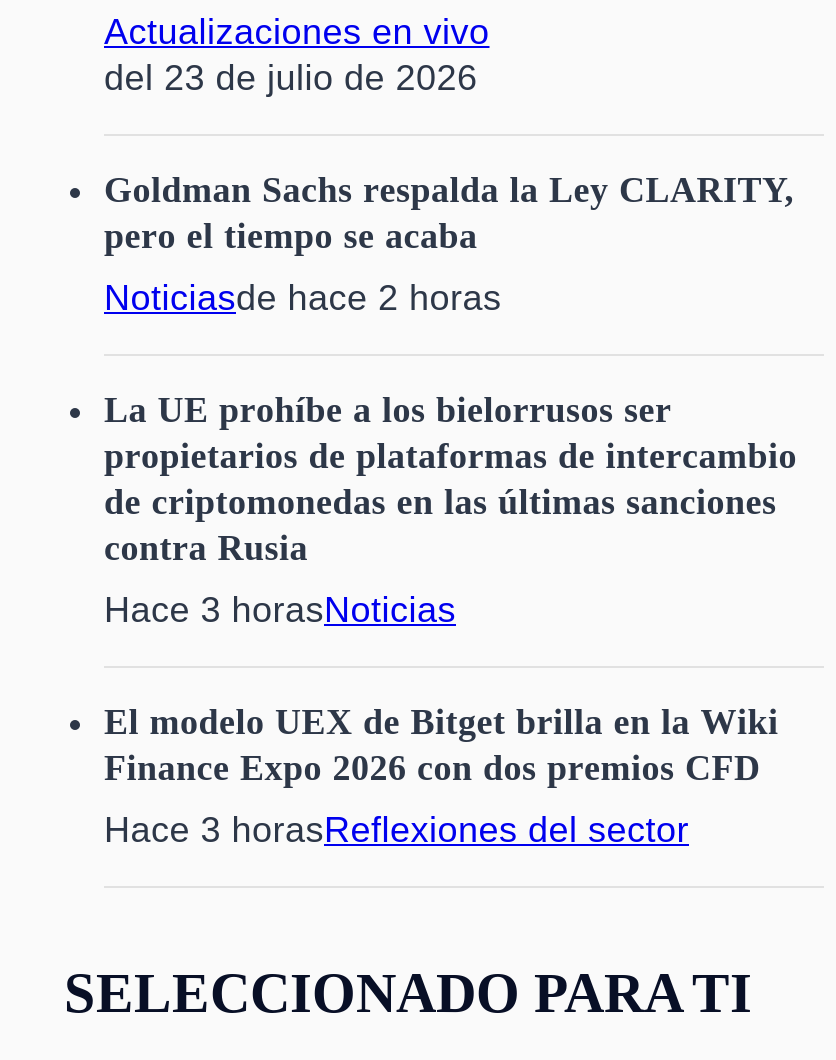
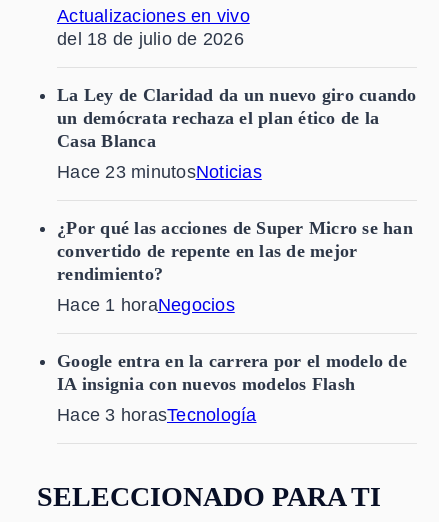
[104,58,478,98] del 23 de julio de 2026 -> [57,29,244,49] del 18 de julio de 2026
[104,170,795,256] Goldman Sachs respalda la Ley CLARITY, | pero el tiempo se acaba -> [57,85,416,151] La Ley de Claridad da un nuevo giro cuando | un demócrata rechaza el plan ético de la | Casa Blanca
[104,278,502,318] Noticiasde hace 2 horas -> [57,162,262,182] Hace 23 minutosNoticias
[104,390,797,568] La UE prohíbe a los bielorrusos ser | propietarios de plataformas de intercambio | de criptomonedas en las últimas sanciones | contra Rusia -> [57,218,413,284] ¿Por qué las acciones de Super Micro se han | convertido de repente en las de mejor | rendimiento?
[104,590,456,630] Hace 3 horasNoticias -> [57,295,235,315] Hace 1 horaNegocios
[104,702,778,788] El modelo UEX de Bitget brilla en la Wiki | Finance Expo 2026 con dos premios CFD -> [57,351,407,394] Google entra en la carrera por el modelo de | IA insignia con nuevos modelos Flash
[104,810,689,850] Hace 3 horasReflexiones del sector -> [57,405,256,425] Hace 3 horasTecnología

